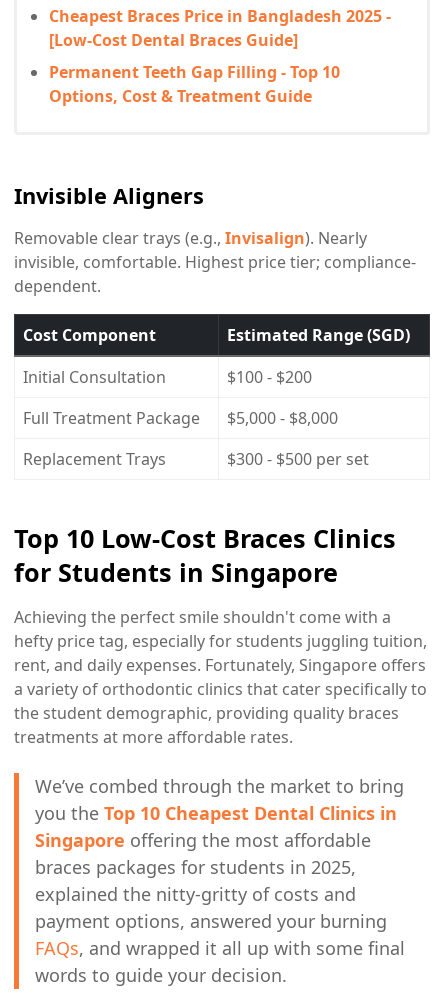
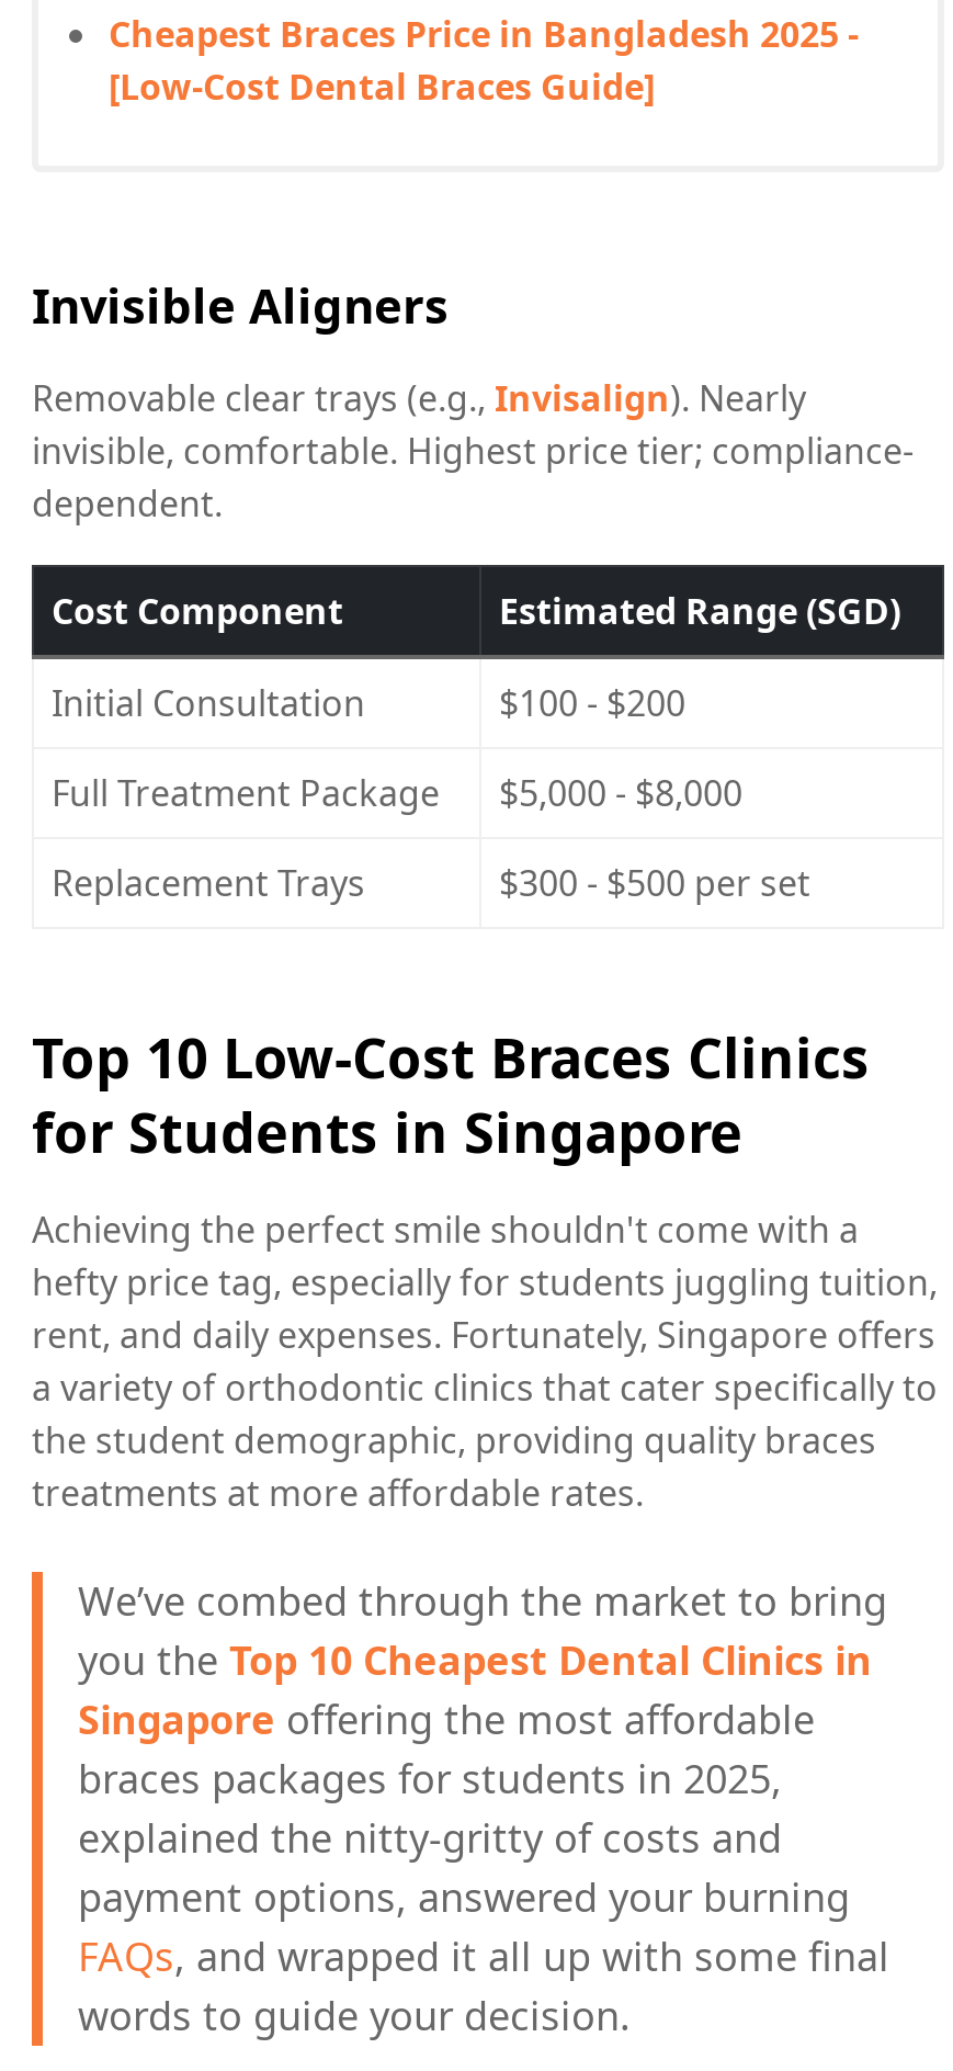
[49,61,340,107] Permanent Teeth Gap Filling - Top 10 | Options, Cost & Treatment Guide -> none

